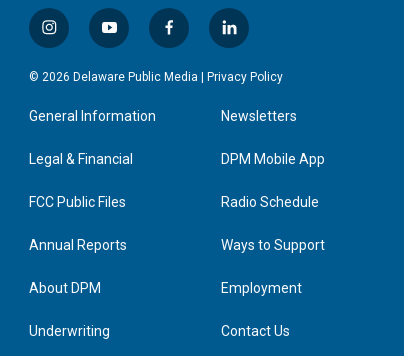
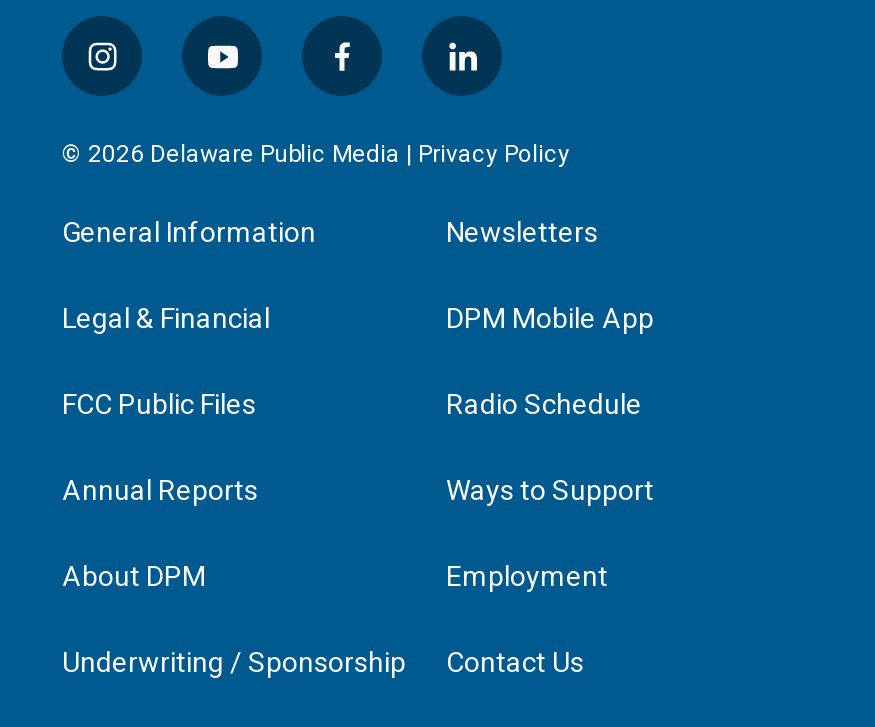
[29,323,110,339] Underwriting -> [62,647,406,679] Underwriting / Sponsorship

